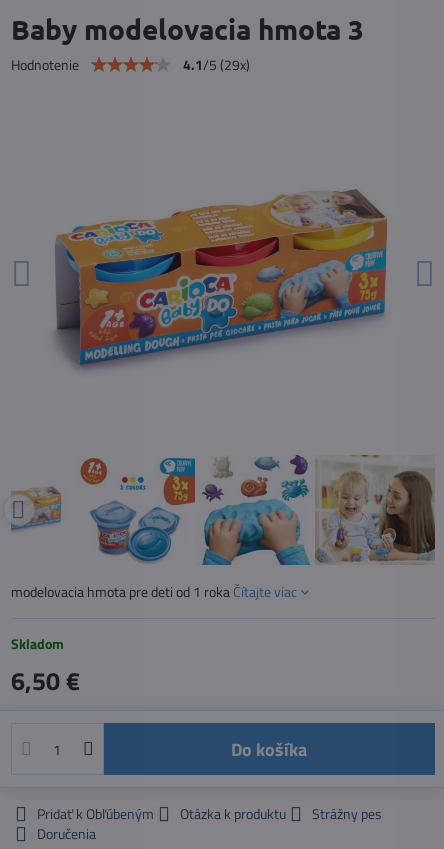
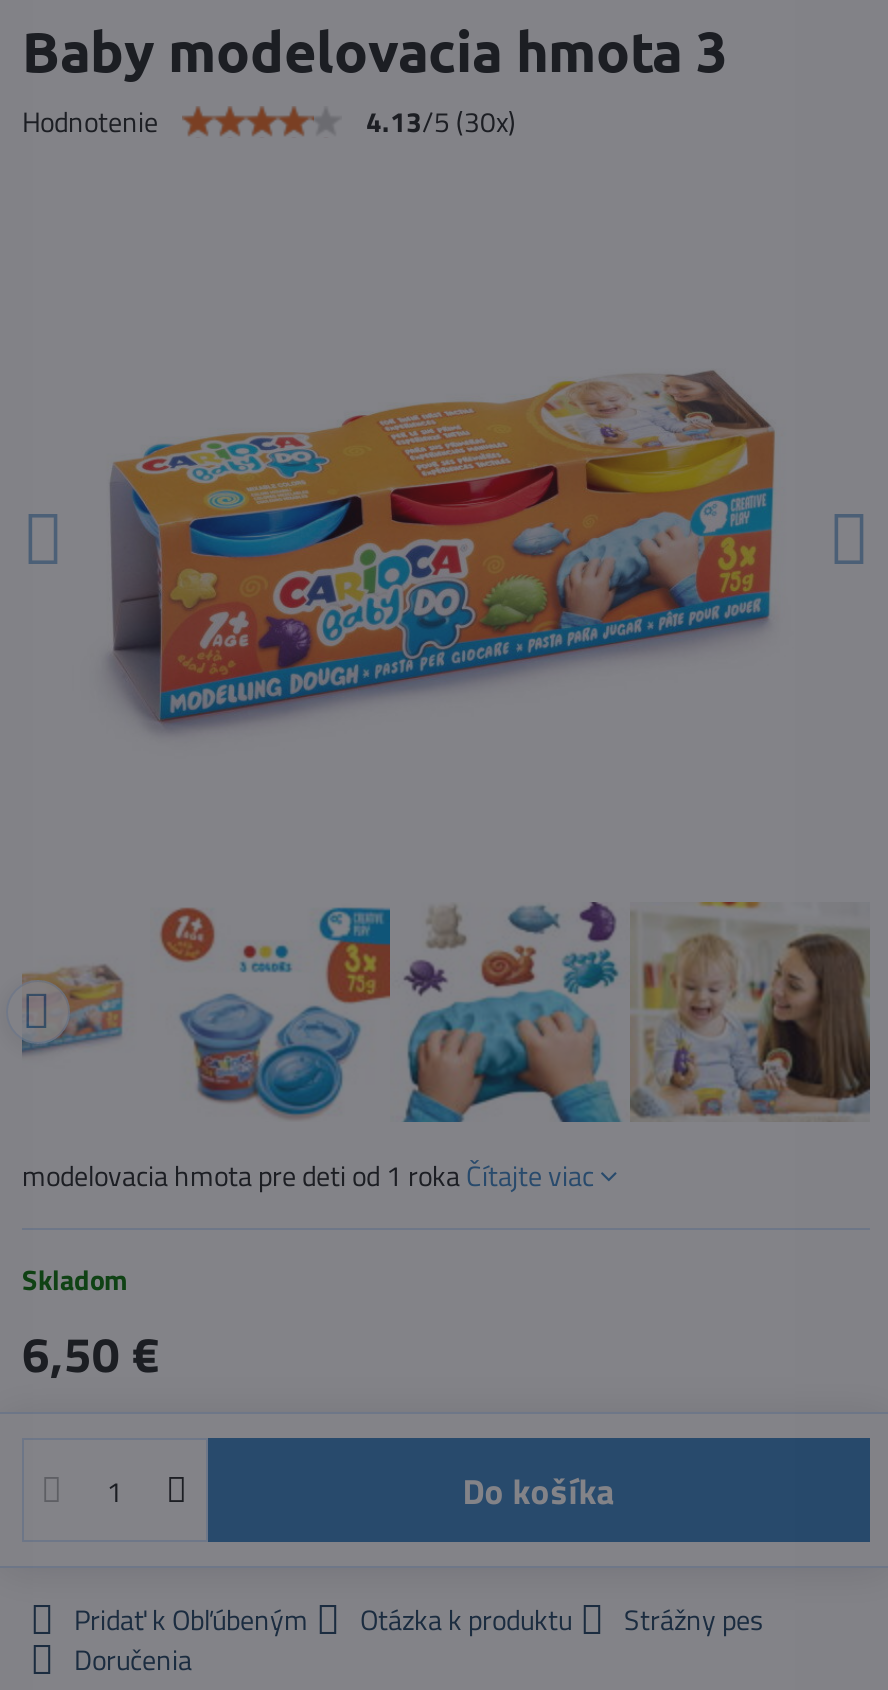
[183,53,250,74] 4.1/5 (29x) -> [366,99,516,141] 4.13/5 (30x)

